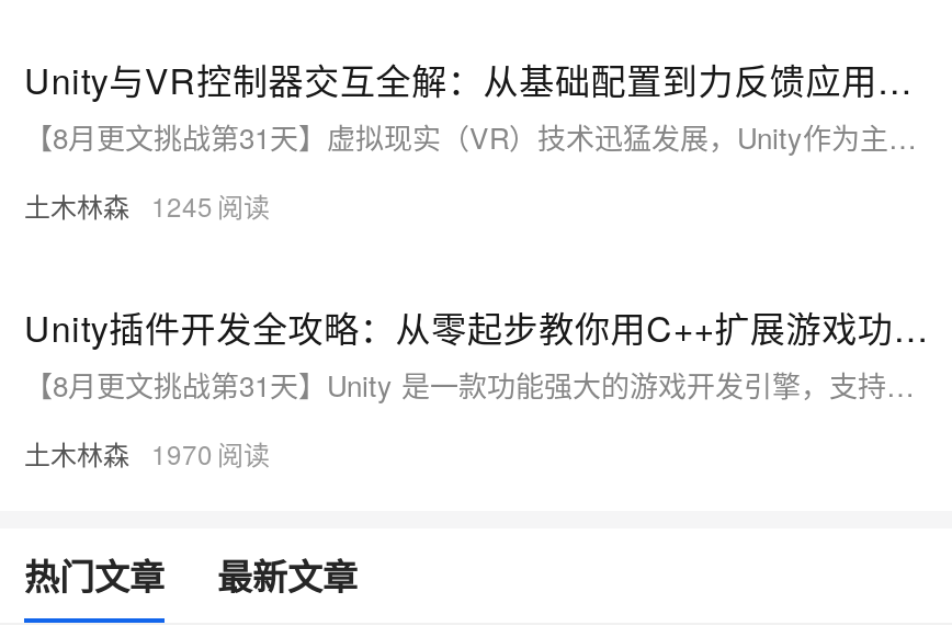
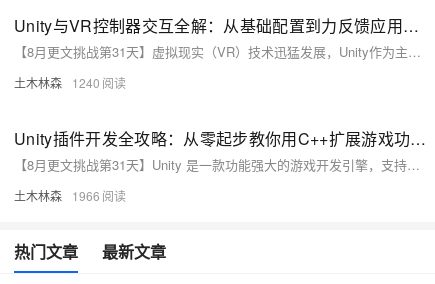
[24,186,213,224] 土木林森 1245 -> [14,74,100,91] 土木林森 1240
[24,434,213,471] 土木林森 1970 -> [14,187,100,204] 土木林森 1966

